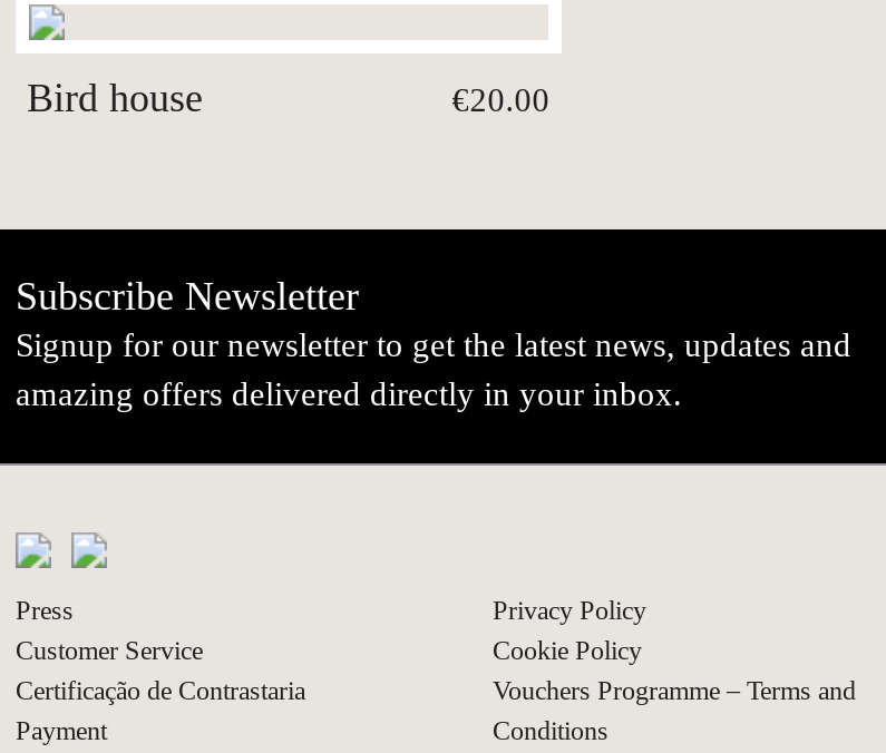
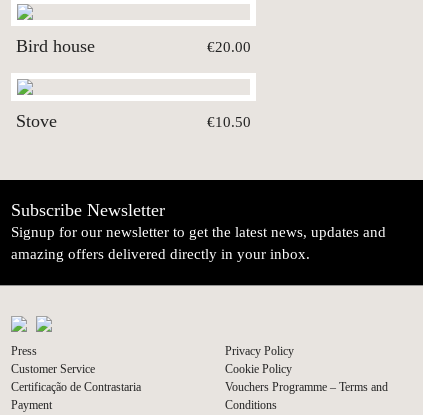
none -> [16,111,251,131] Stove | €10.50

